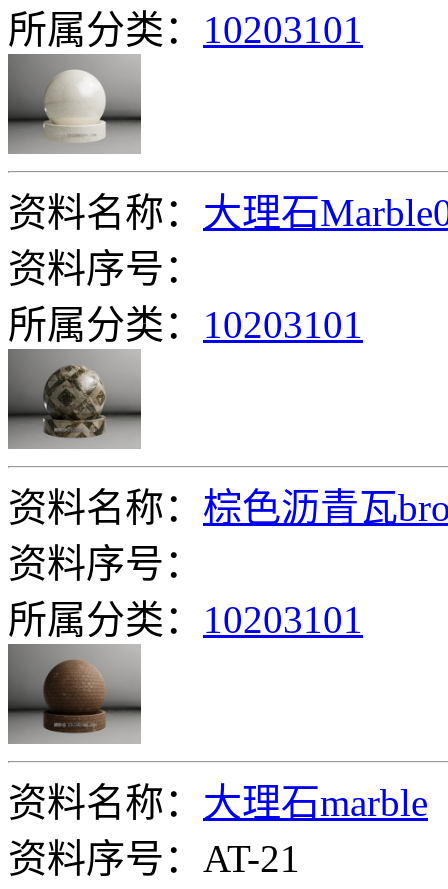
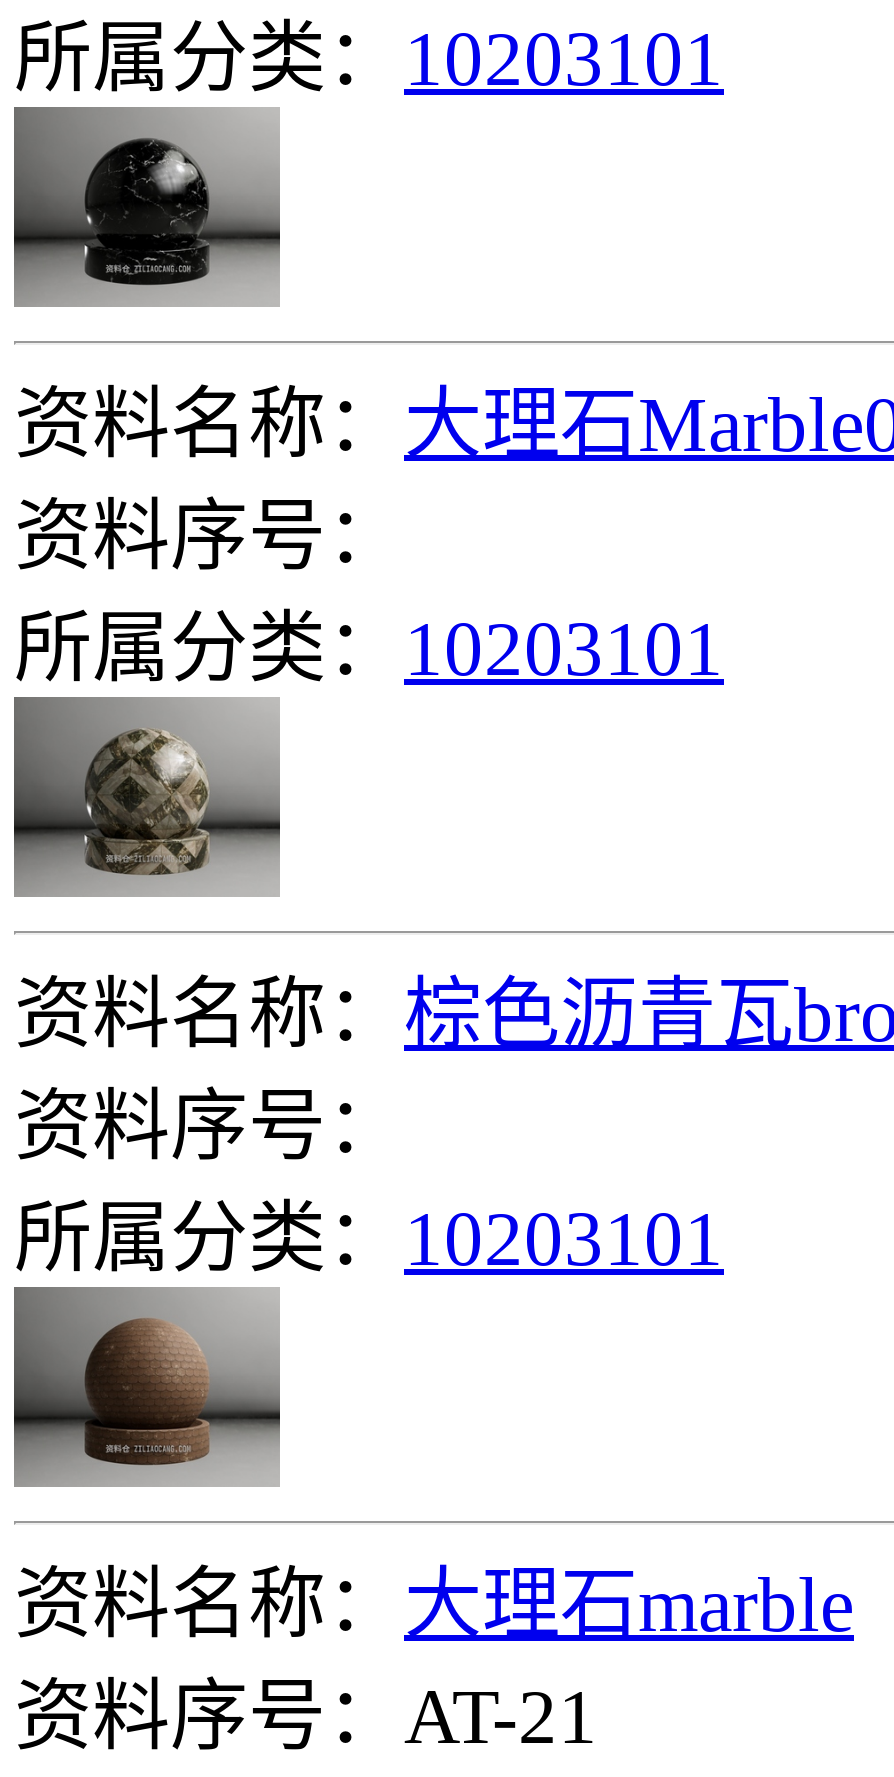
[44,69,106,143] [image] -> [84,137,210,287] [image]

